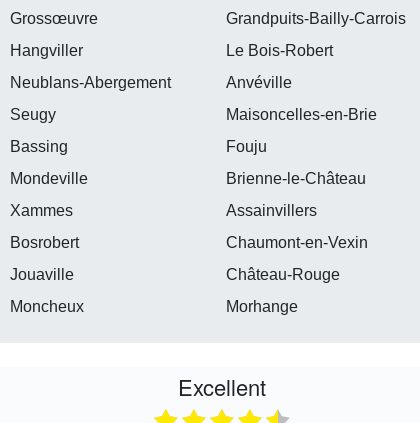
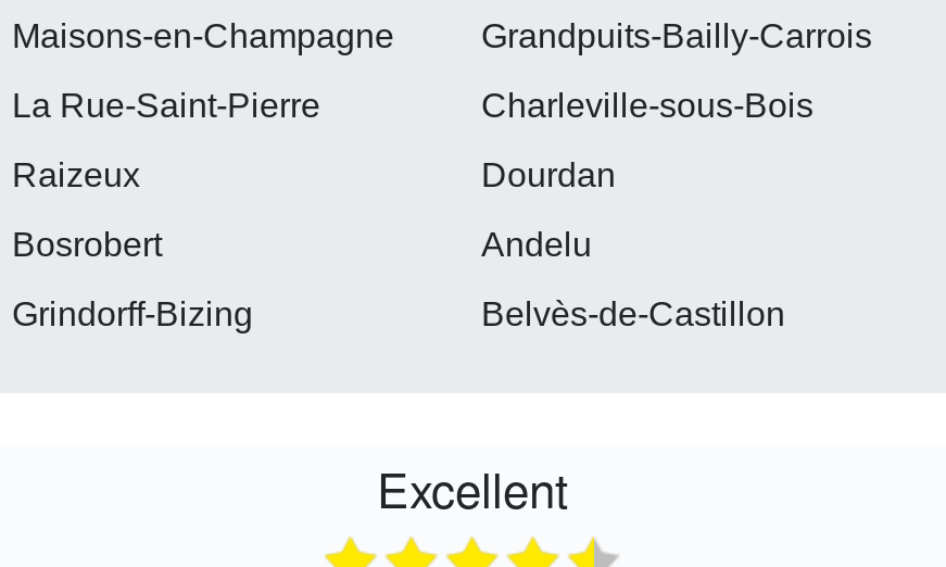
[10,10,98,27] Grossœuvre -> [12,17,394,54] Maisons-en-Champagne
[10,42,377,219] Hangviller | Le Bois-Robert | Neublans-Abergement | Anvéville | Seugy | Maisoncelles-en-Brie | Bassing | Fouju | Mondeville | Brienne-le-Château | Xammes | Assainvillers -> [12,87,813,193] La Rue-Saint-Pierre | Charleville-sous-Bois | Raizeux | Dourdan
[10,234,368,315] Chaumont-en-Vexin | Jouaville | Château-Rouge | Moncheux | Morhange -> [12,226,785,332] Andelu | Grindorff-Bizing | Belvès-de-Castillon

